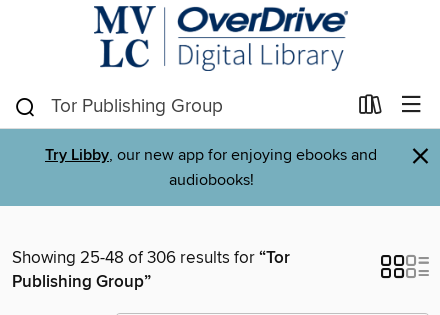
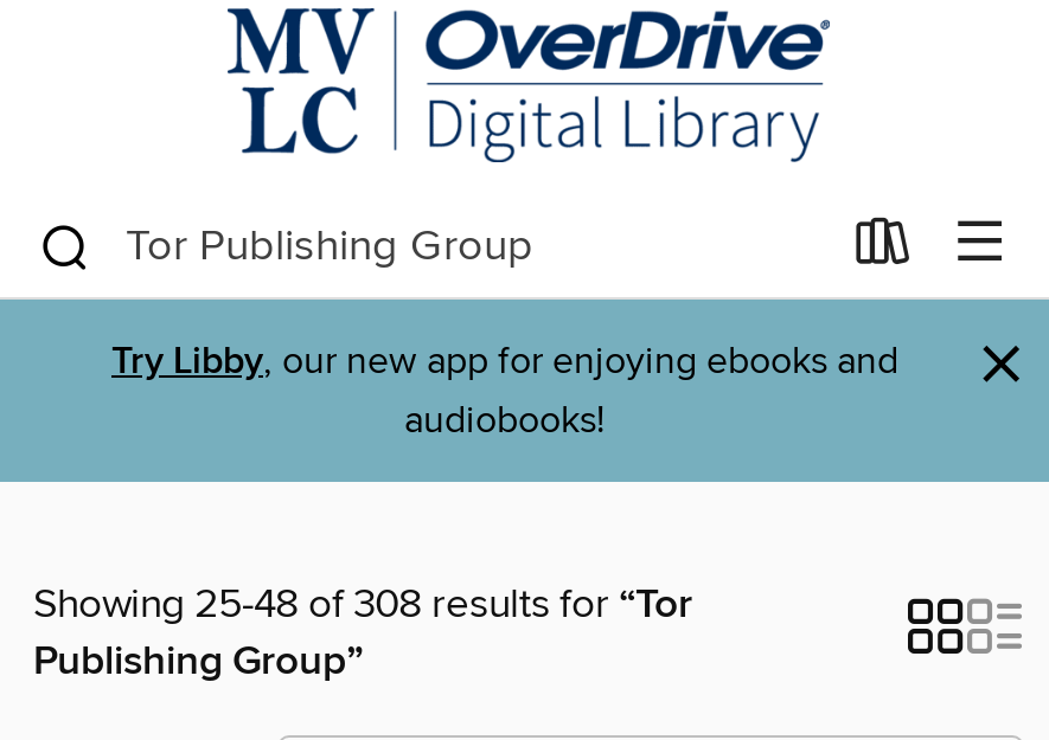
[12,247,290,269] Showing 25-48 of 306 results for “Tor -> [33,579,692,631] Showing 25-48 of 308 results for “Tor

